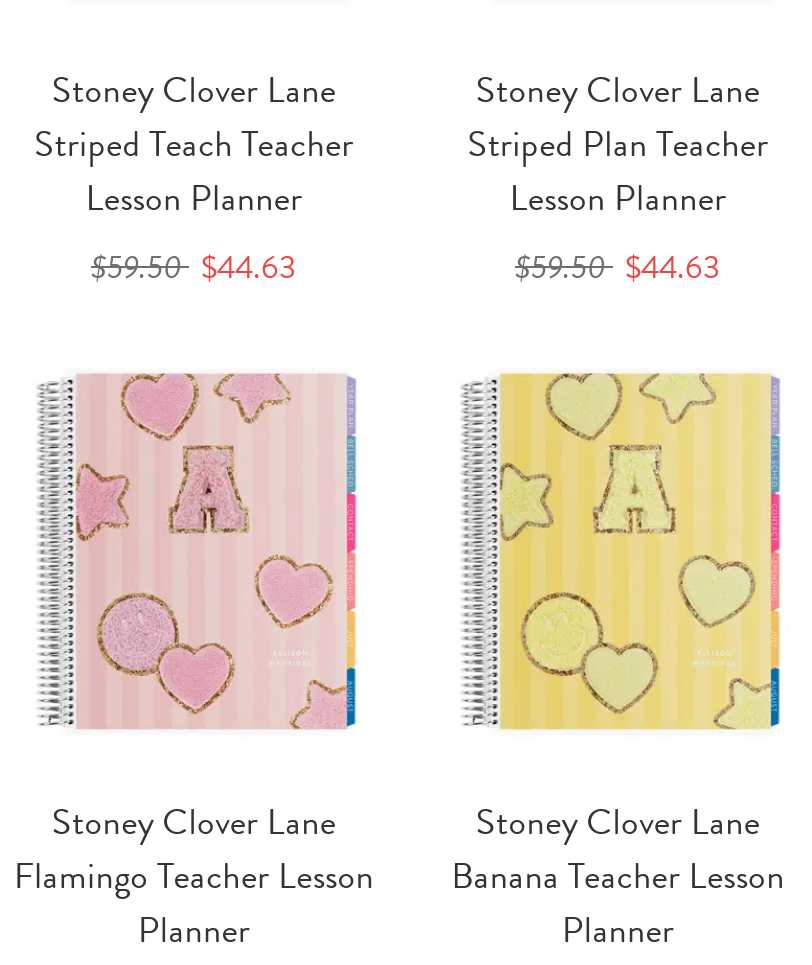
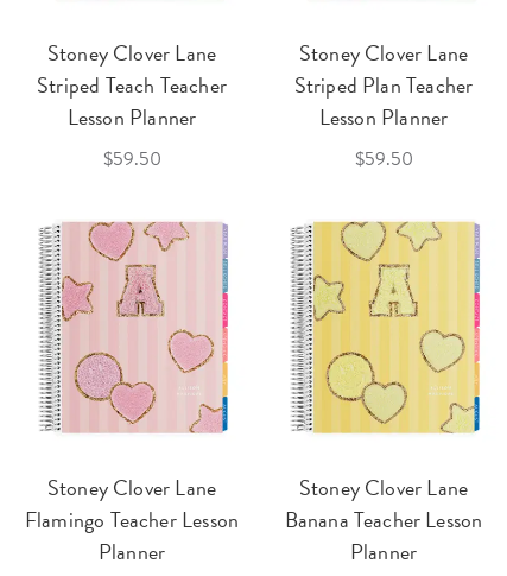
[91,244,297,292] $59.50 $44.63 -> [103,145,161,173] $59.50
[515,244,721,292] $59.50 $44.63 -> [354,145,413,173] $59.50

